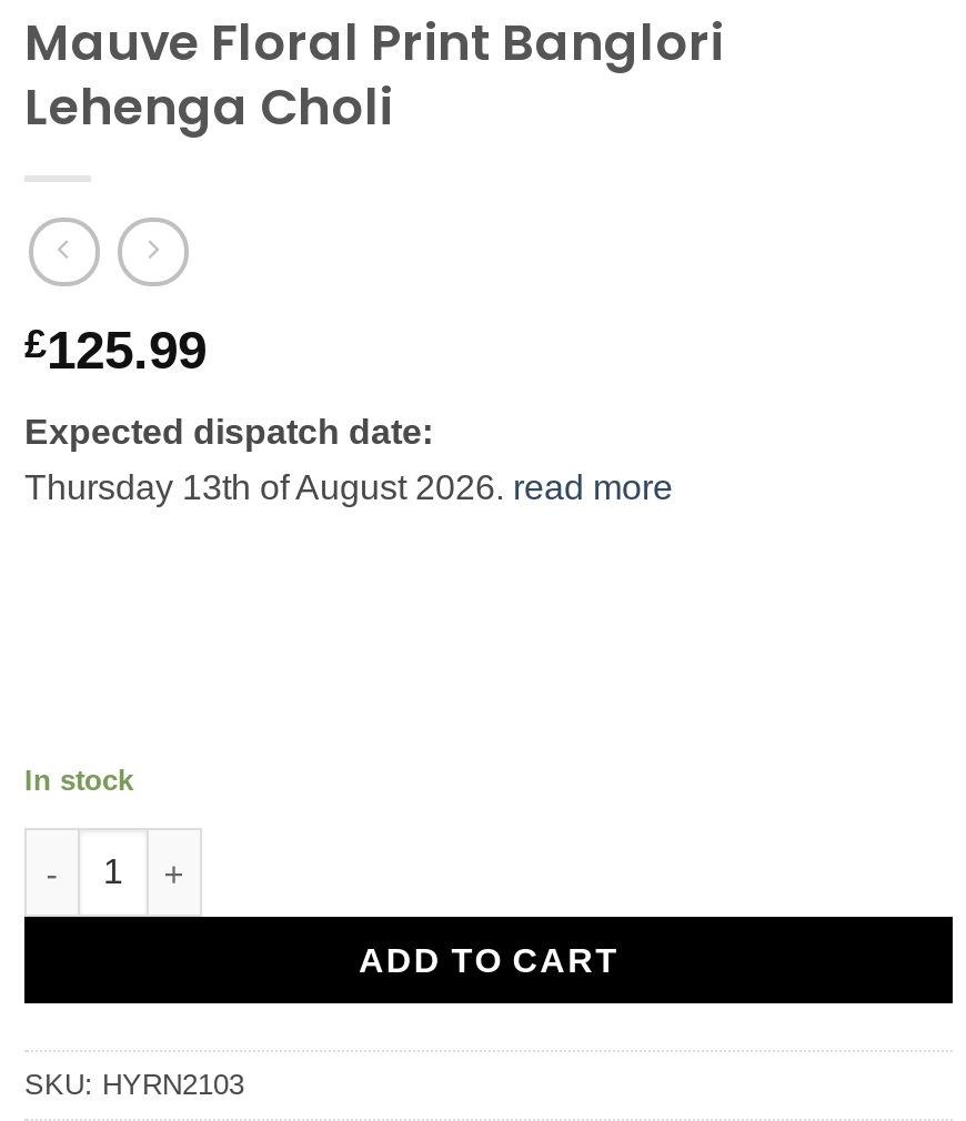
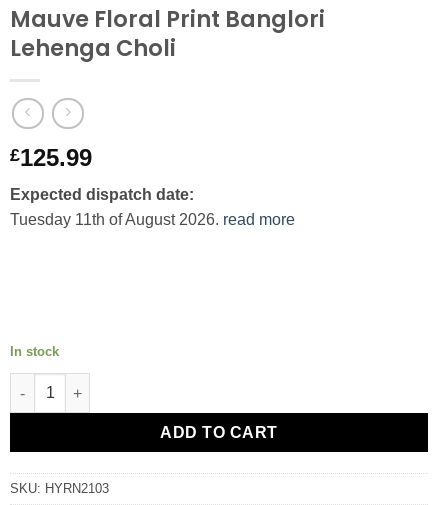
[24,468,673,506] Thursday 13th of August 2026. read more -> [10,211,295,228] Tuesday 11th of August 2026. read more

